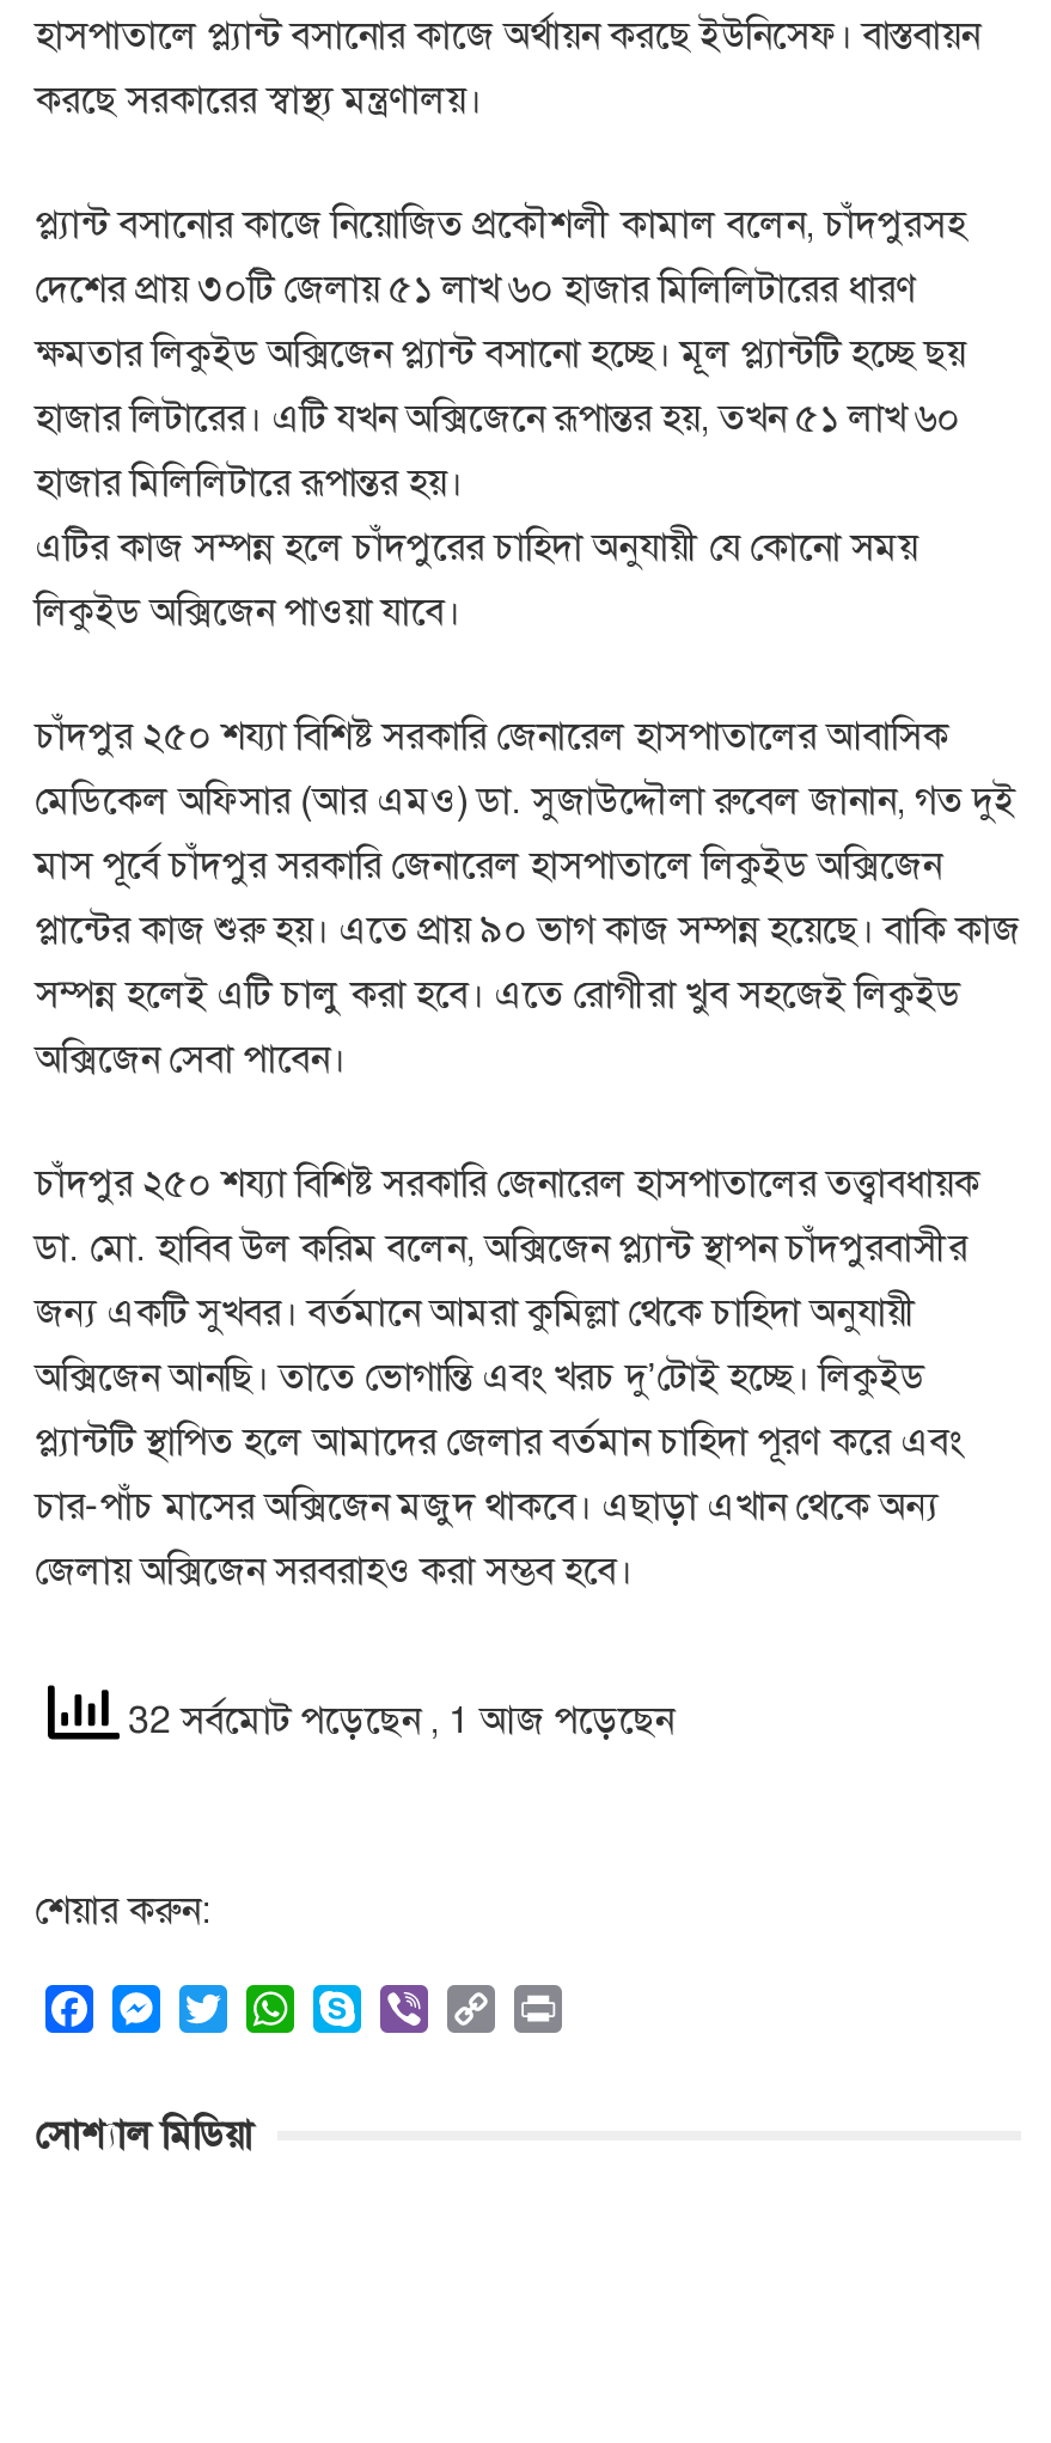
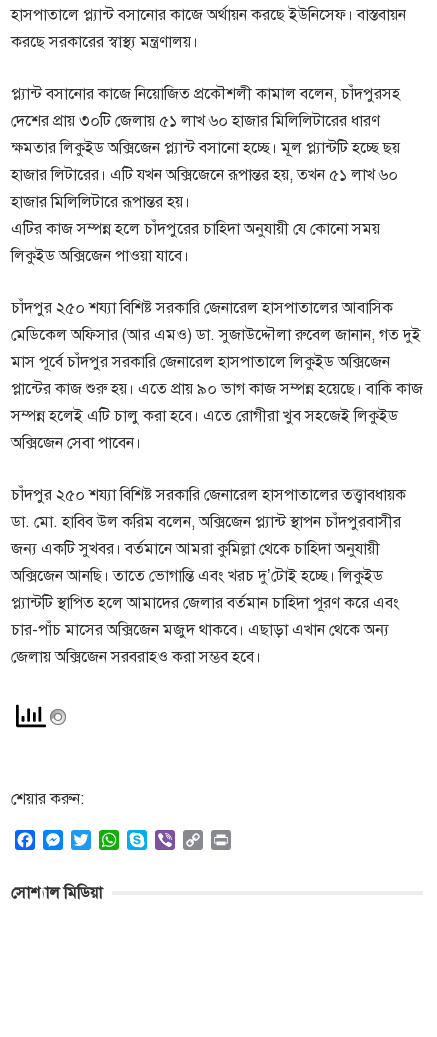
[119,1697,674,1745] 32 সর্বমোট পড়েছেন, 1 আজ পড়েছেন -> none

